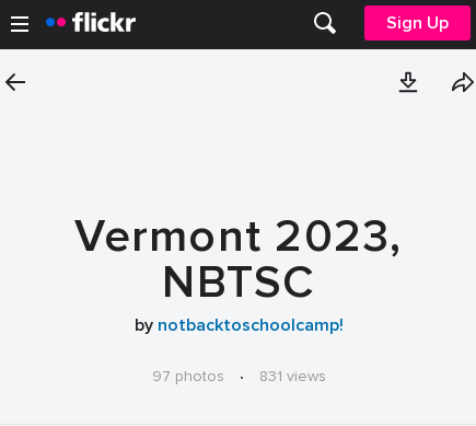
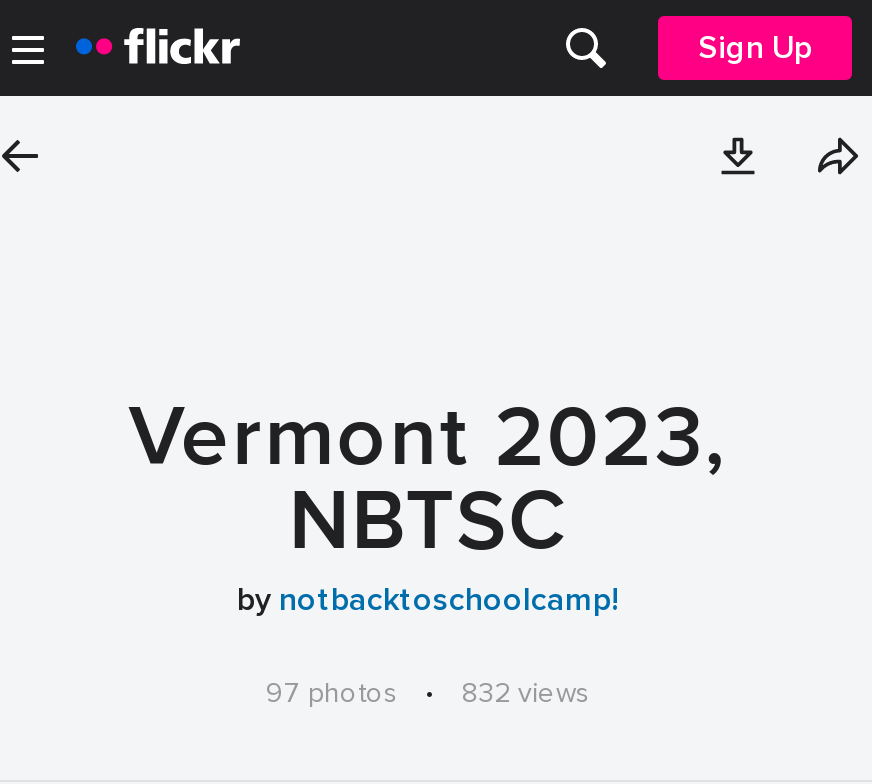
[259,367,326,385] 831 views -> [462,676,590,710] 832 views

